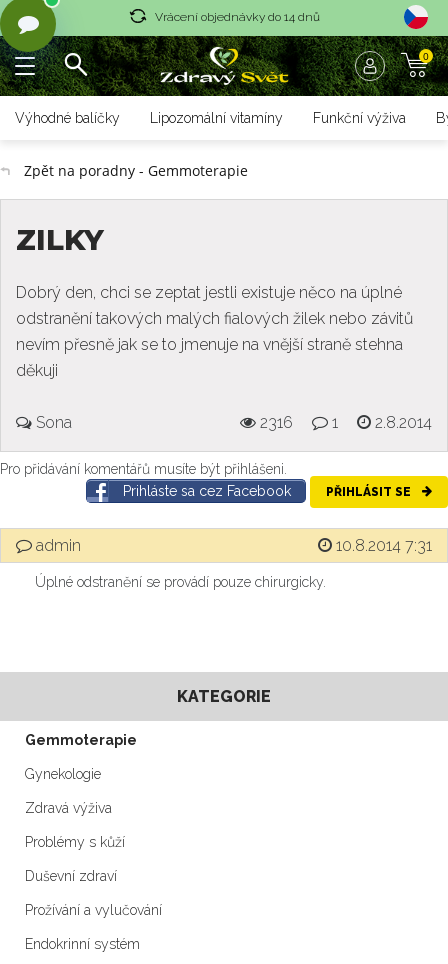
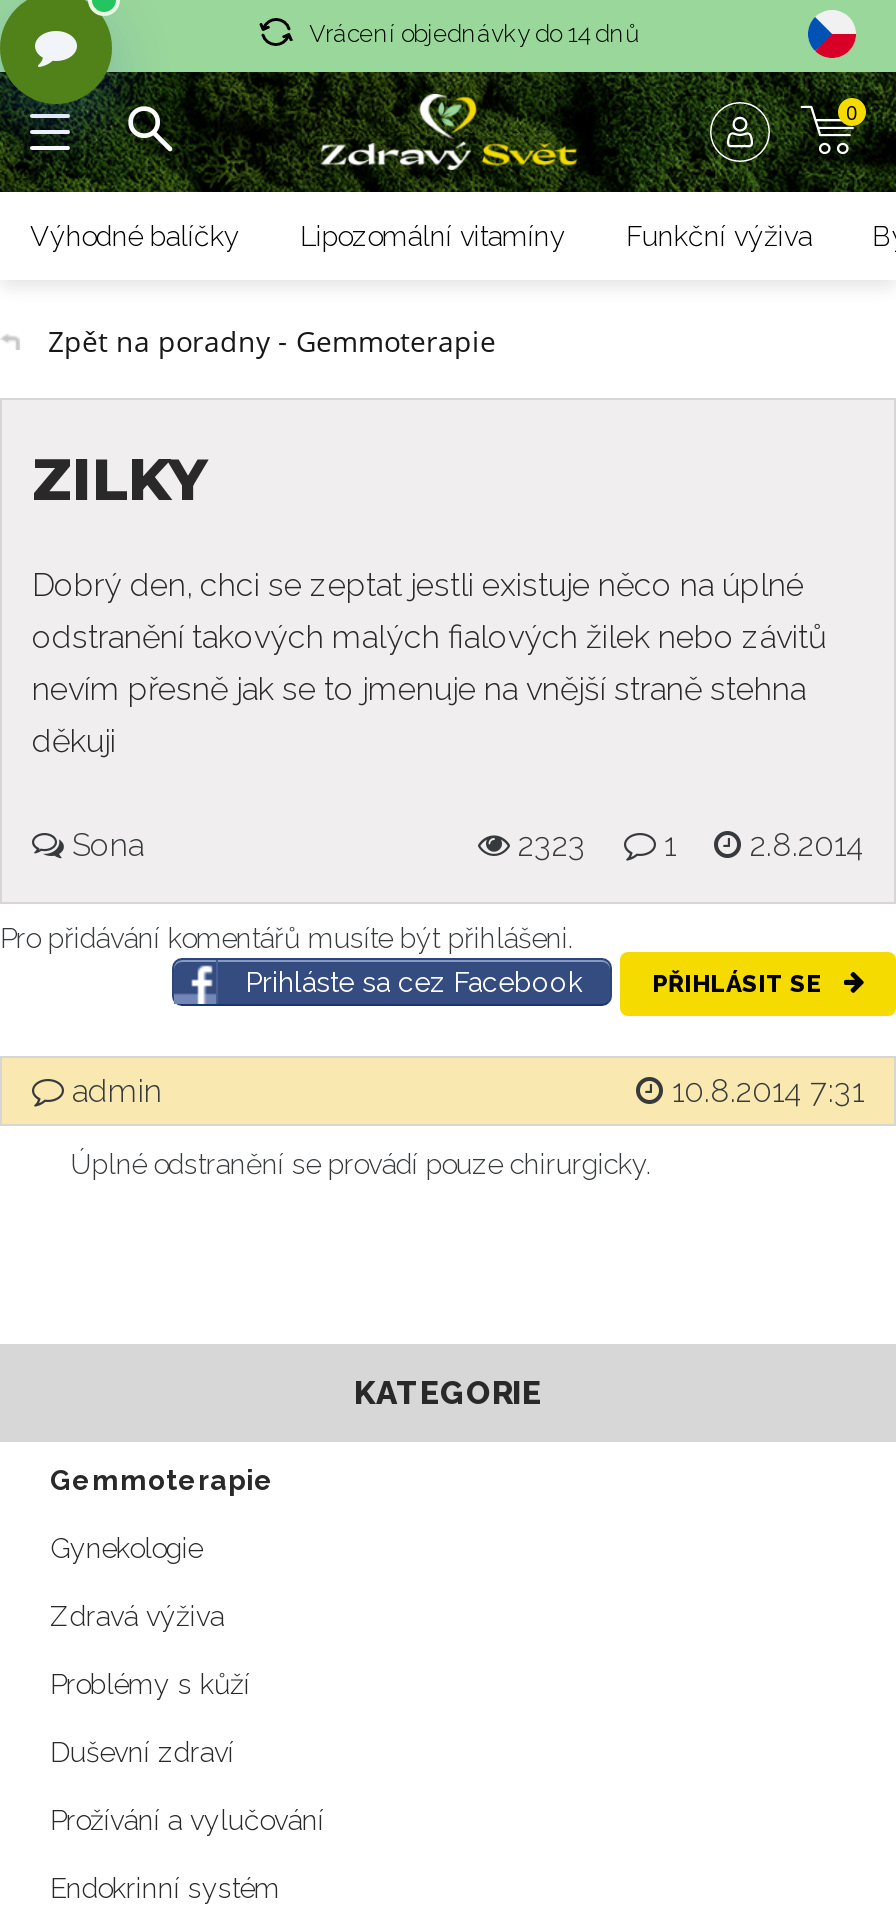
[256,413,432,432] 2316 1 2.8.2014 -> [510,826,864,864] 2323 1 2.8.2014

